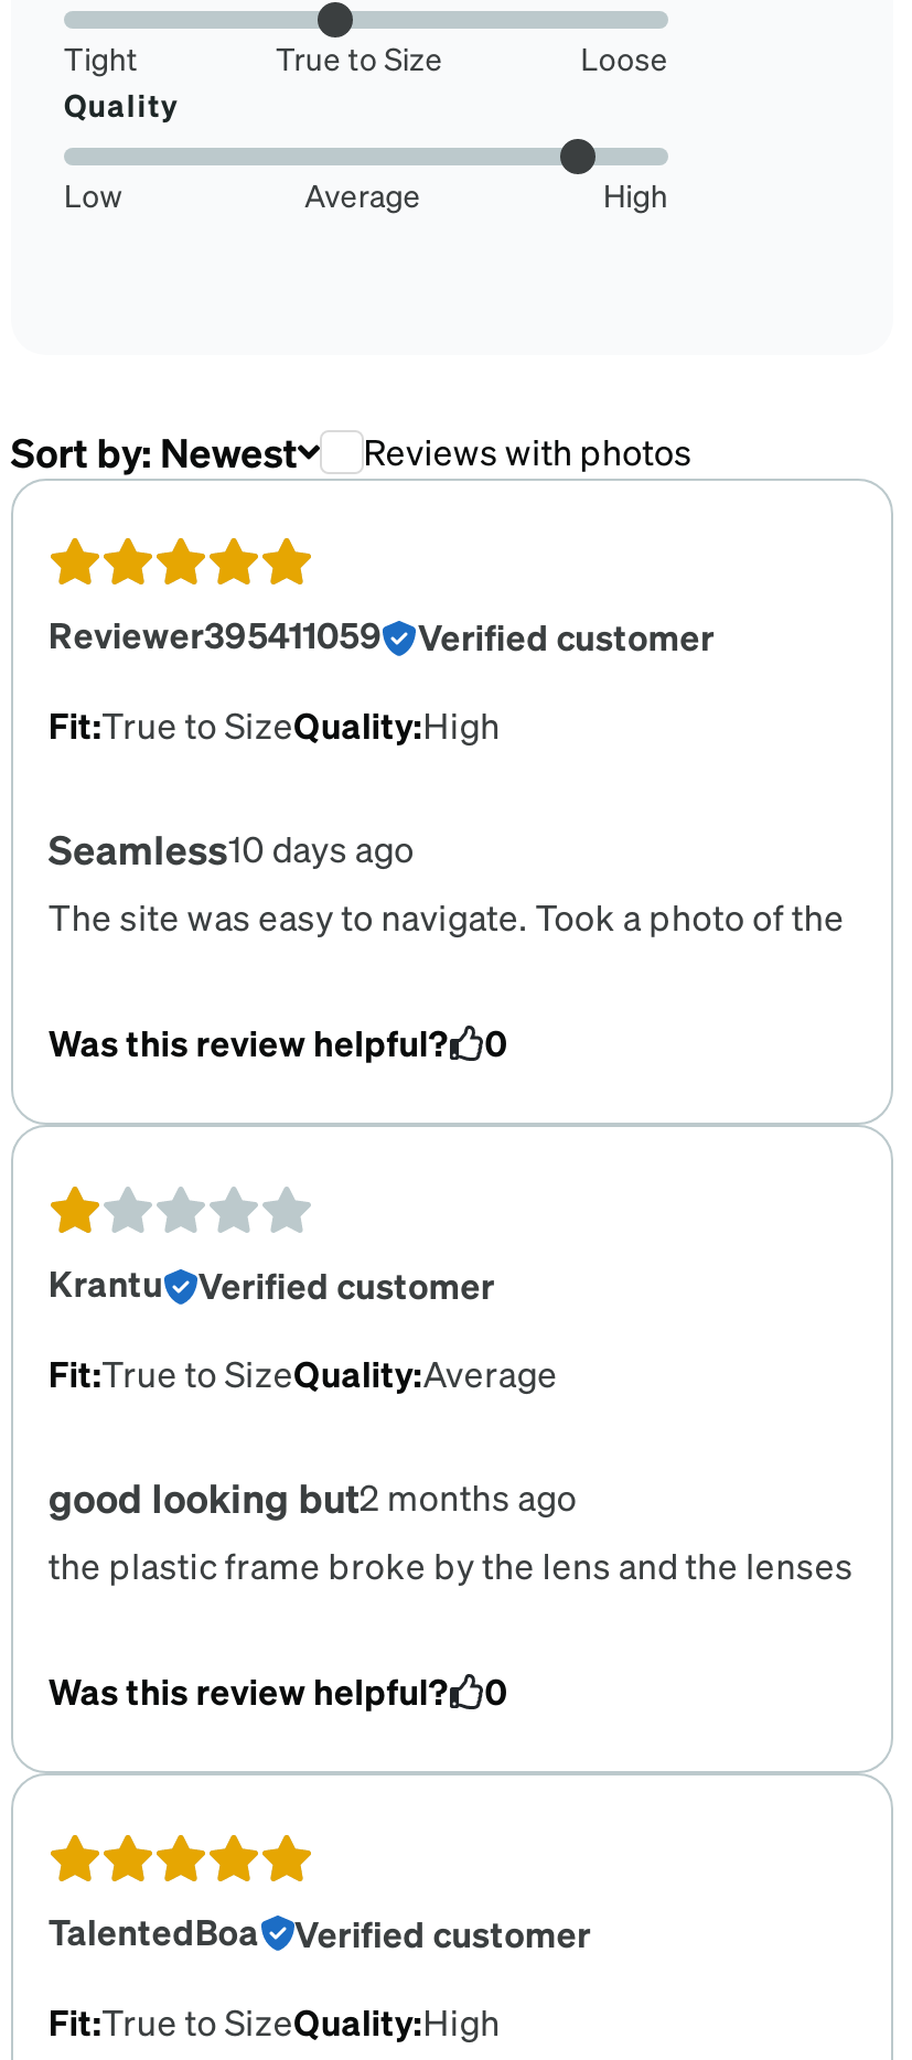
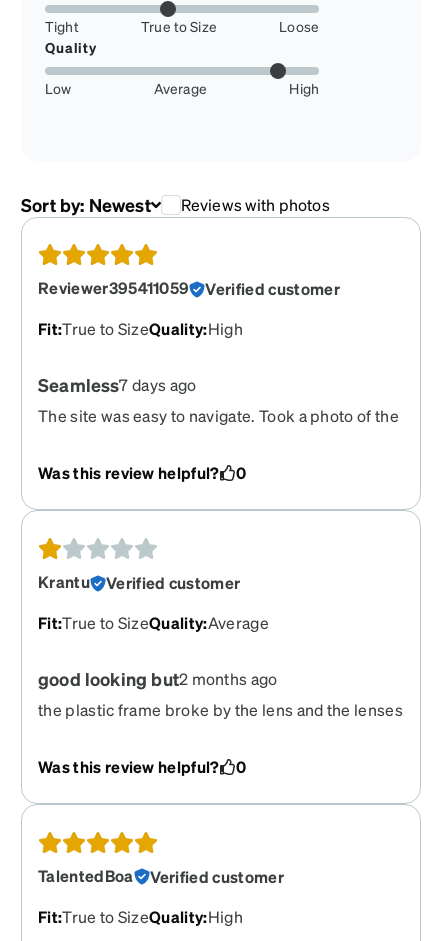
[49,823,415,874] Seamless10 days ago -> [38,373,197,396] Seamless7 days ago

